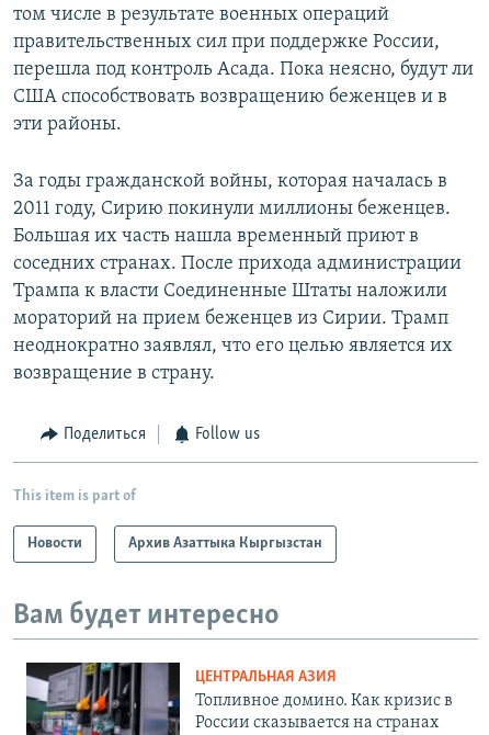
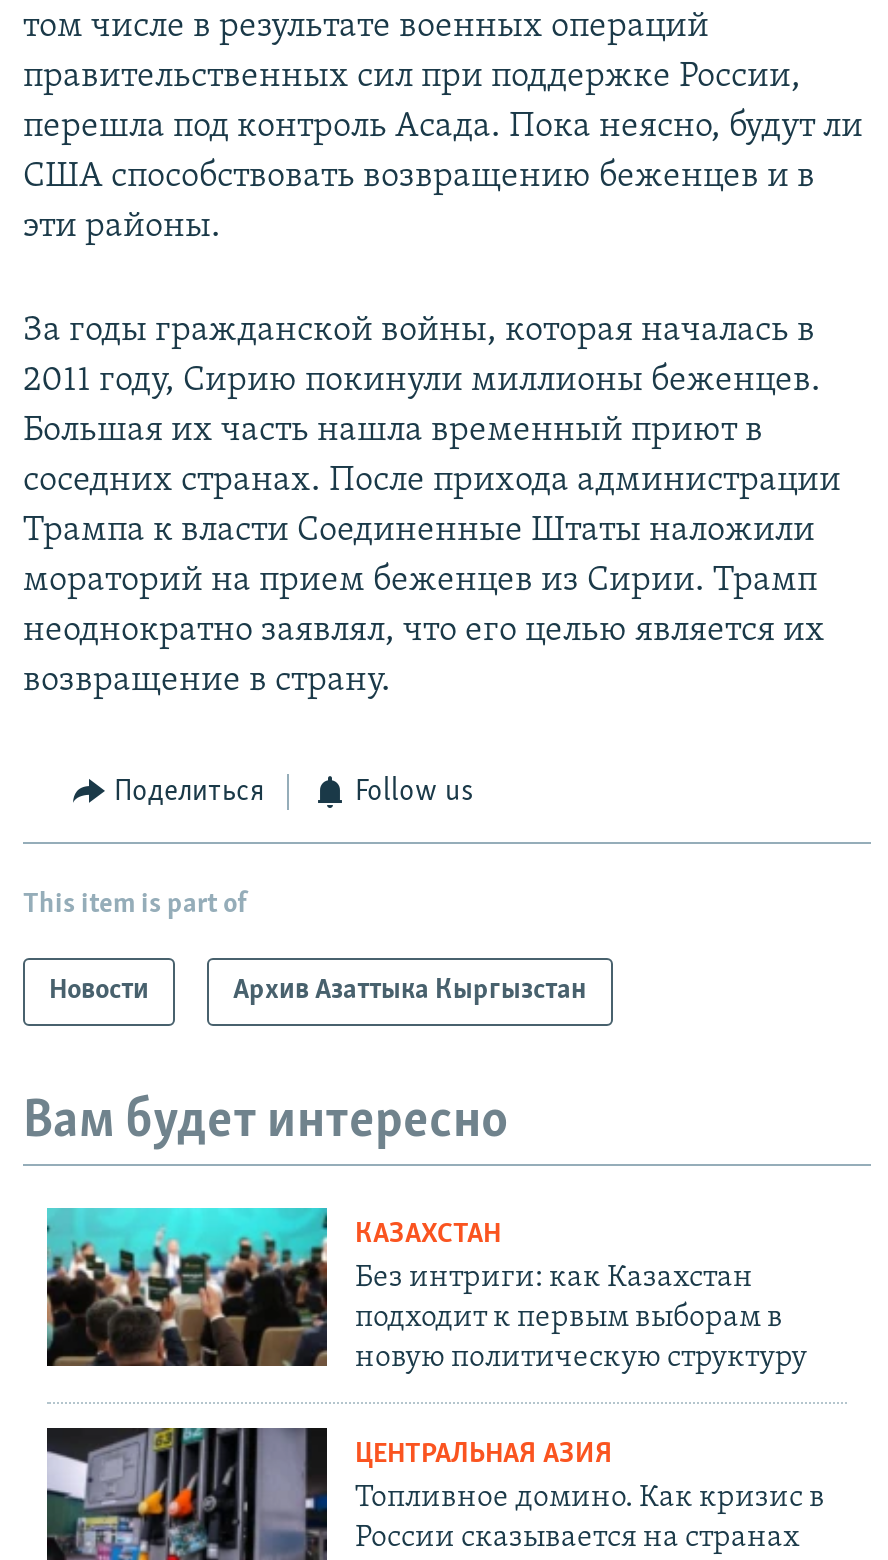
none -> [45,1206,807,1375] [image] | КАЗАХСТАН | Без интриги: как Казахстан | подходит к первым выборам в | новую политическую структуру

